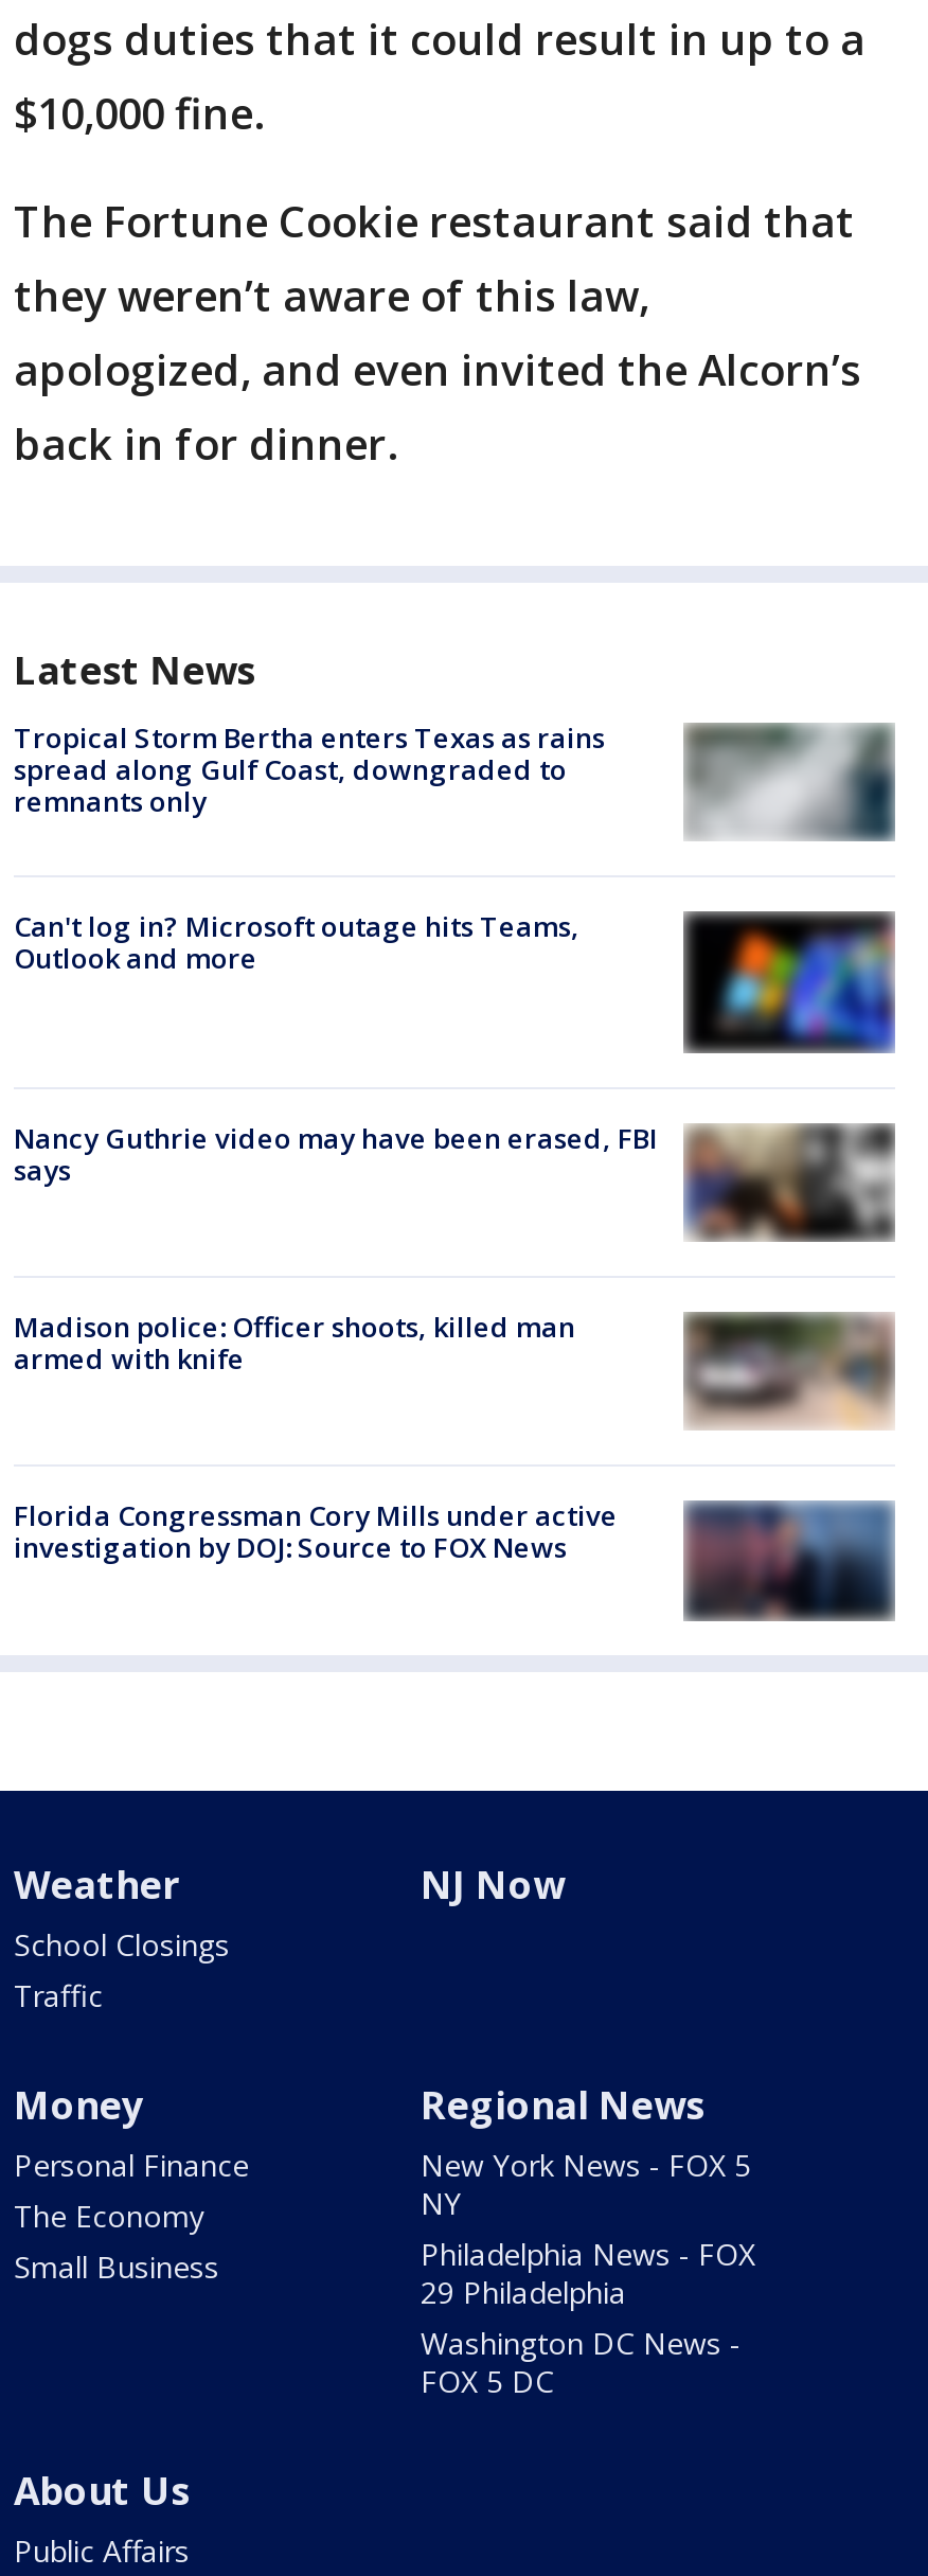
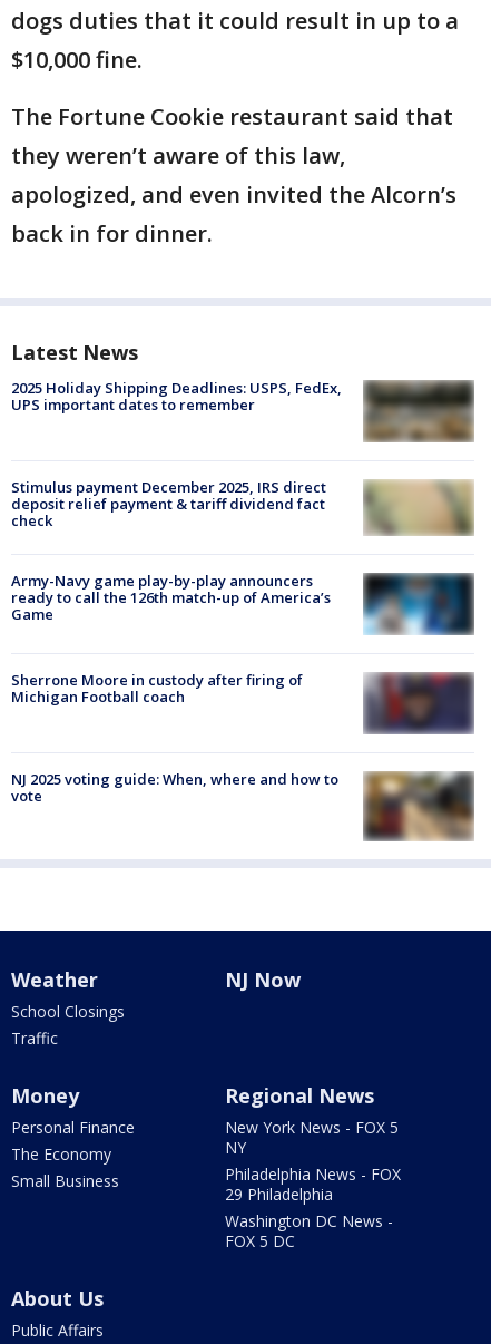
[14,718,893,841] [image] | Tropical Storm Bertha enters Texas as rains | spread along Gulf Coast, downgraded to | remnants only -> [11,378,474,442] [image] | 2025 Holiday Shipping Deadlines: USPS, FedEx, | UPS important dates to remember
[14,907,579,977] Can't log in? Microsoft outage hits Teams, | Outlook and more -> [11,477,326,531] Stimulus payment December 2025, IRS direct | deposit relief payment & tariff dividend fact | check
[681,911,897,1055] [image] -> [363,480,474,544] [image]
[14,1108,897,1244] [image] | Nancy Guthrie video may have been erased, FBI | says -> [11,570,475,643] [image] | Army-Navy game play-by-play announcers | ready to call the 126th match-up of America’s | Game
[14,1308,575,1378] Madison police: Officer shoots, killed man | armed with knife -> [11,670,303,706] Sherrone Moore in custody after firing of | Michigan Football coach
[683,1297,895,1431] [image] -> [364,672,474,741] [image]
[14,1486,895,1623] [image] | Florida Congressman Cory Mills under active | investigation by DOJ: Source to FOX News -> [11,769,474,843] [image] | NJ 2025 voting guide: When, where and how to | vote

